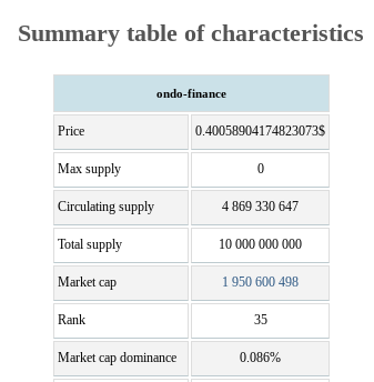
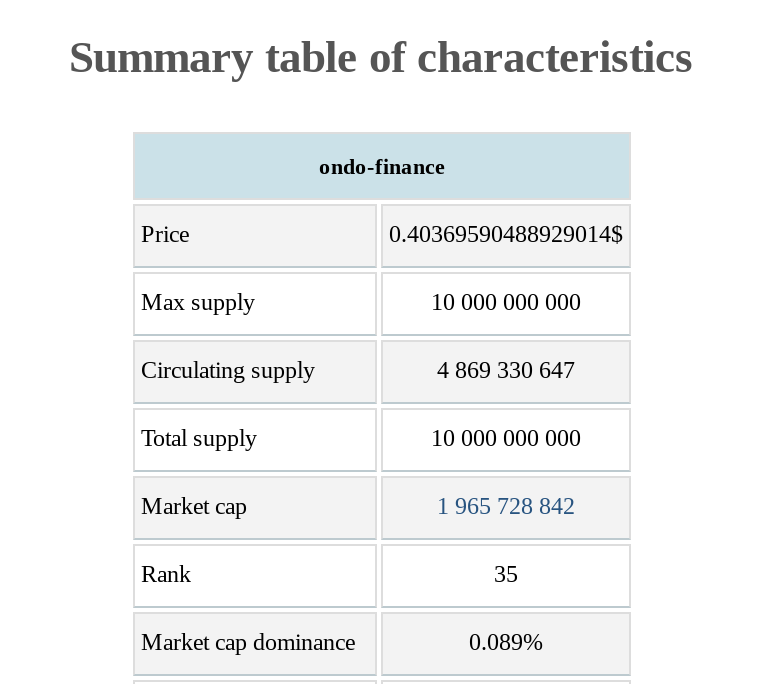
[195,123,325,139] 0.40058904174823073$ -> [389,220,623,248] 0.40369590488929014$
[257,161,264,177] 0 -> [431,288,581,316] 10 000 000 000
[222,274,299,290] 1 950 600 498 -> [437,492,575,520] 1 965 728 842
[240,350,281,365] 0.086% -> [469,628,543,656] 0.089%

